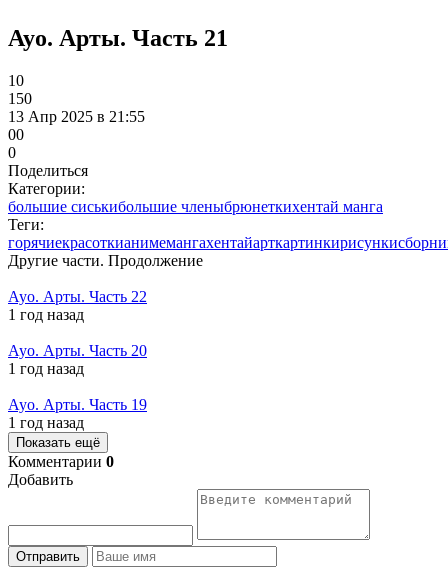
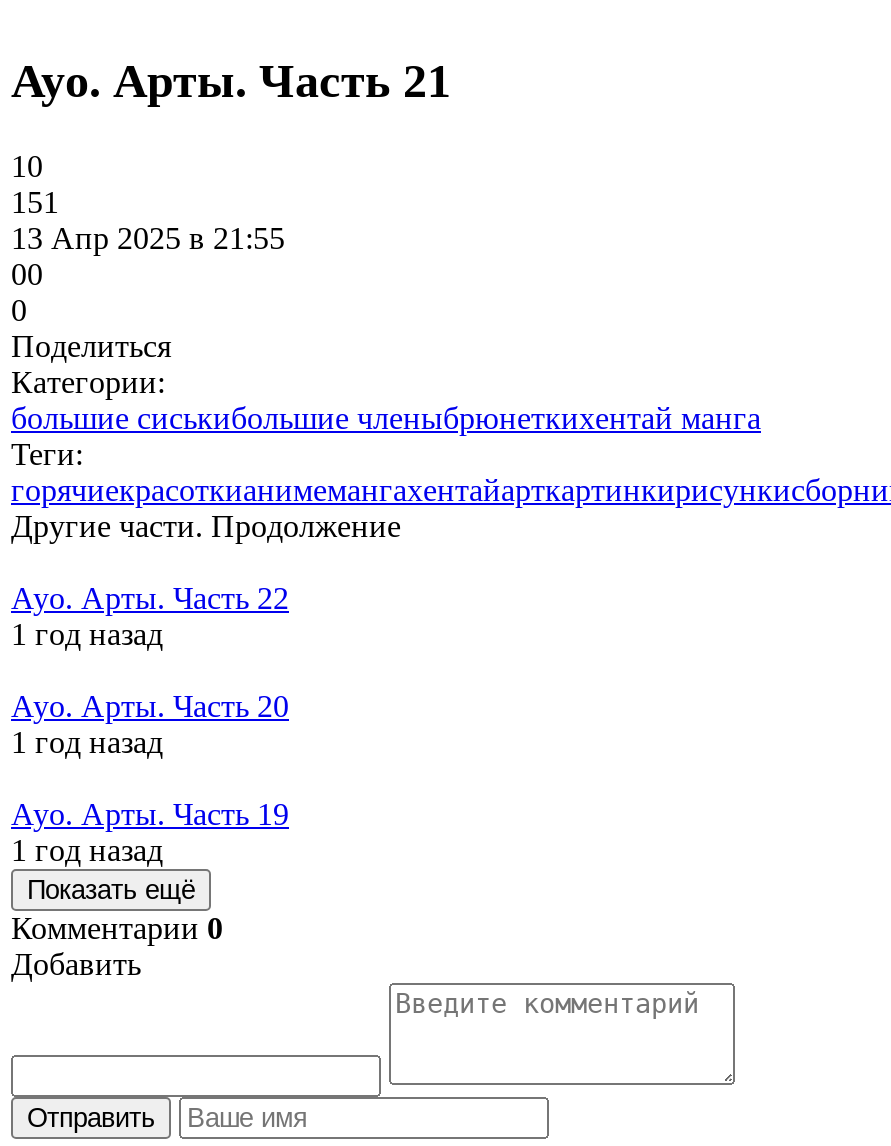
[8,90,32,107] 150 -> [11,185,59,219] 151

